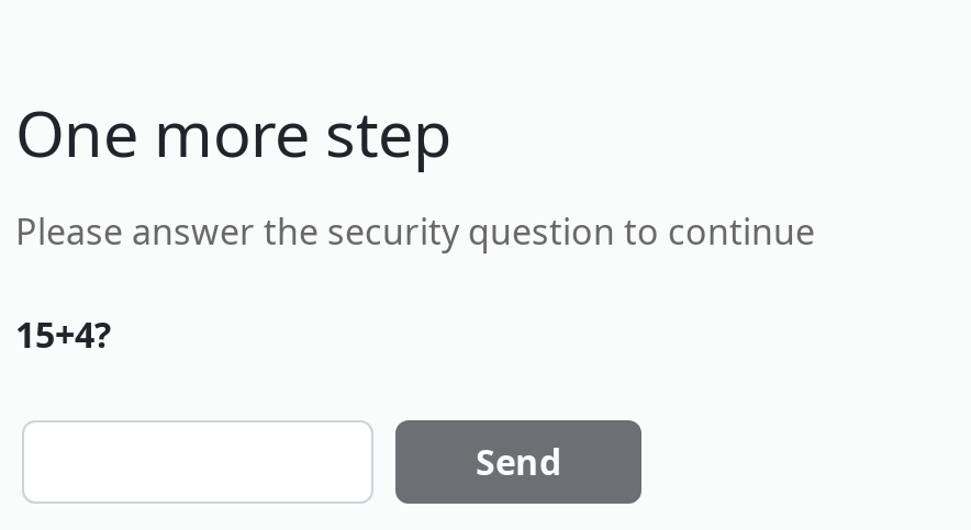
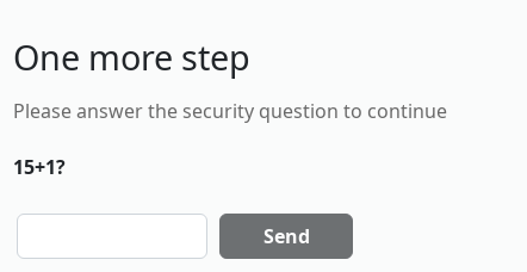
[15,311,112,359] 15+4? -> [13,154,66,180] 15+1?

